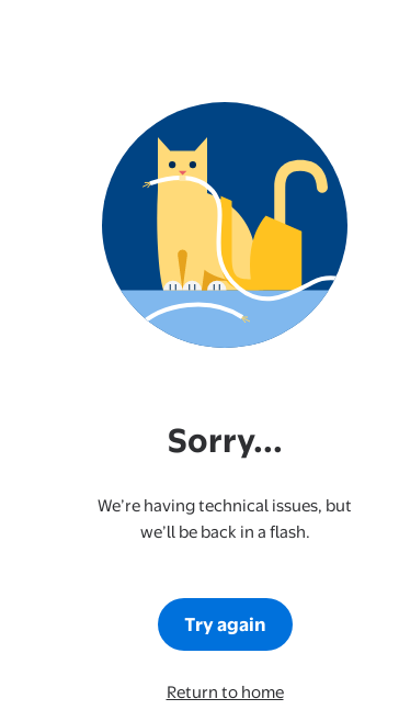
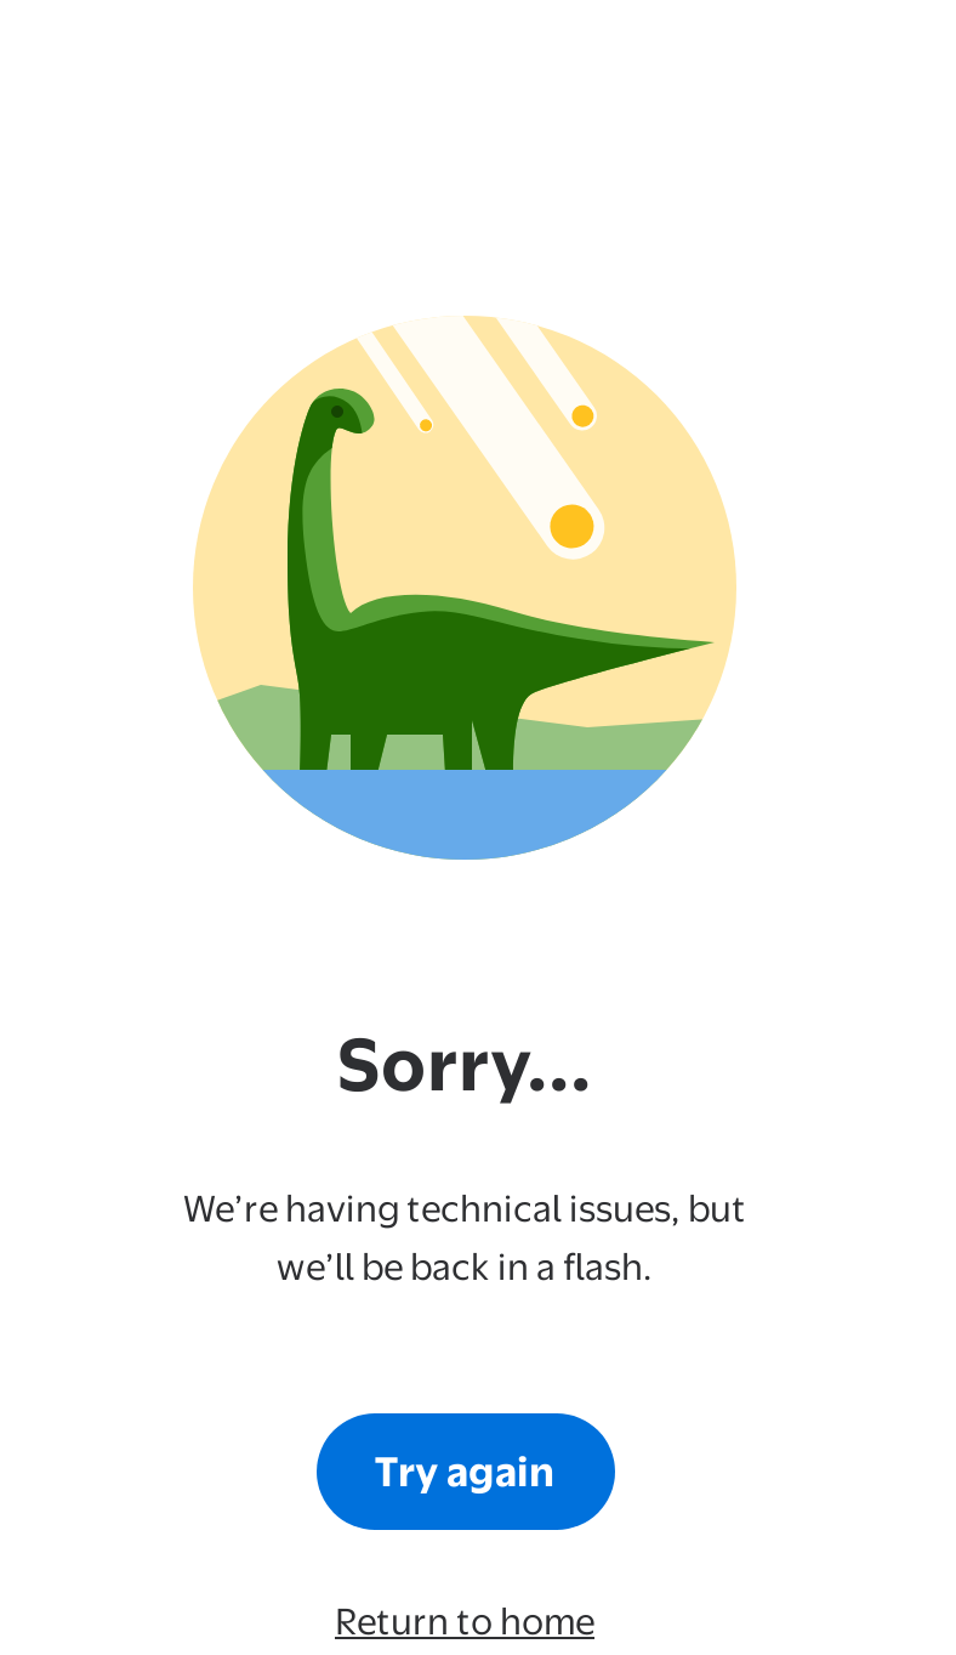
[101,101,349,324] [image] -> [193,316,736,804] [image]

